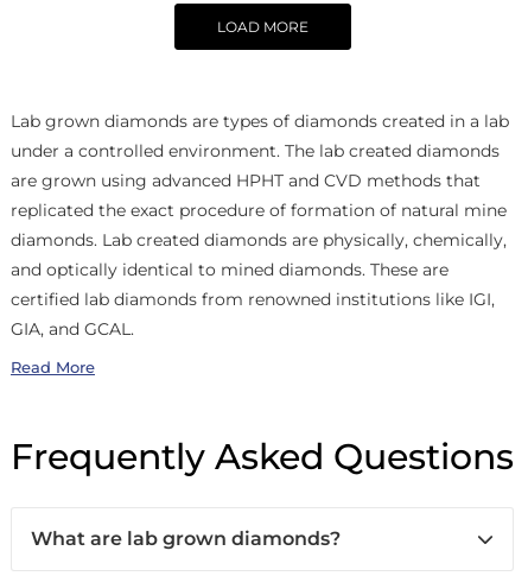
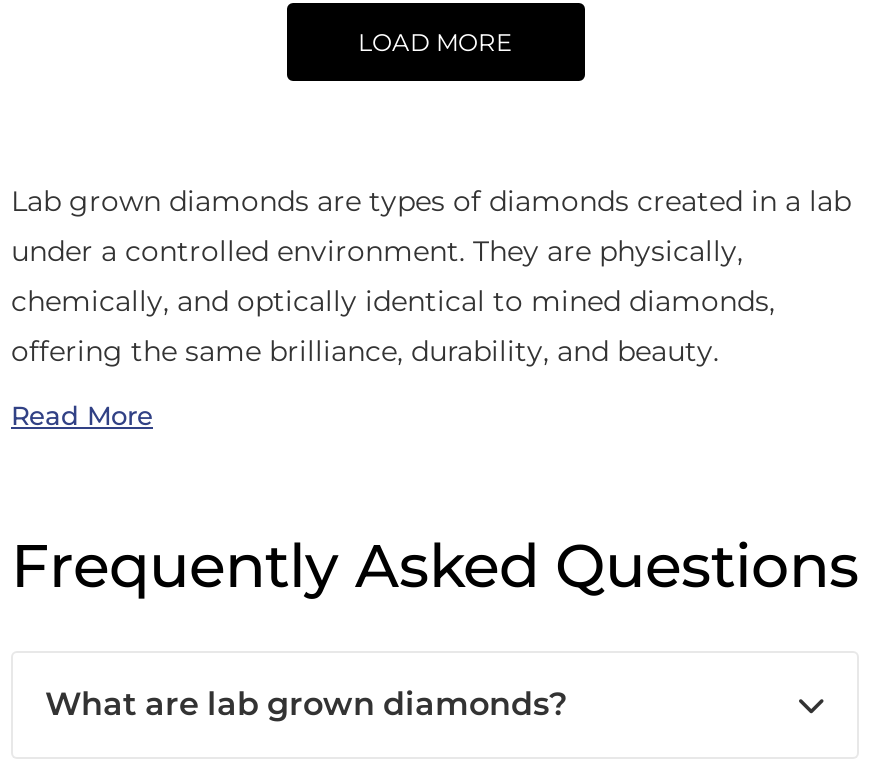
[11,140,507,340] under a controlled environment. The lab created diamonds | are grown using advanced HPHT and CVD methods that | replicated the exact procedure of formation of natural mine | diamonds. Lab created diamonds are physically, chemically, | and optically identical to mined diamonds. These are | certified lab diamonds from renowned institutions like IGI, | GIA, and GCAL. -> [11,233,775,369] under a controlled environment. They are physically, | chemically, and optically identical to mined diamonds, | offering the same brilliance, durability, and beauty.

